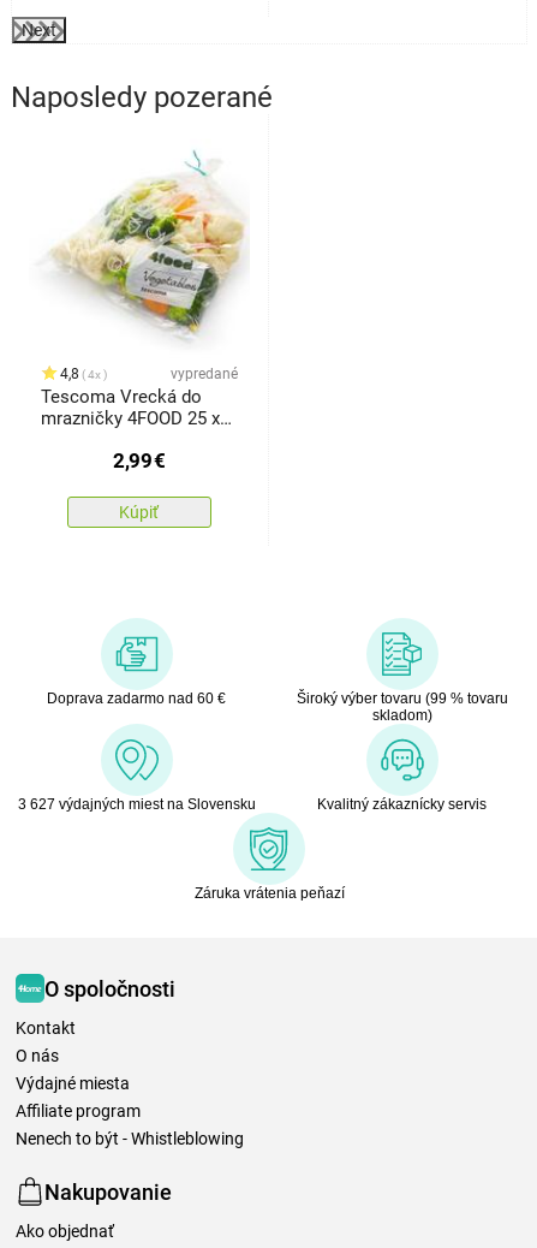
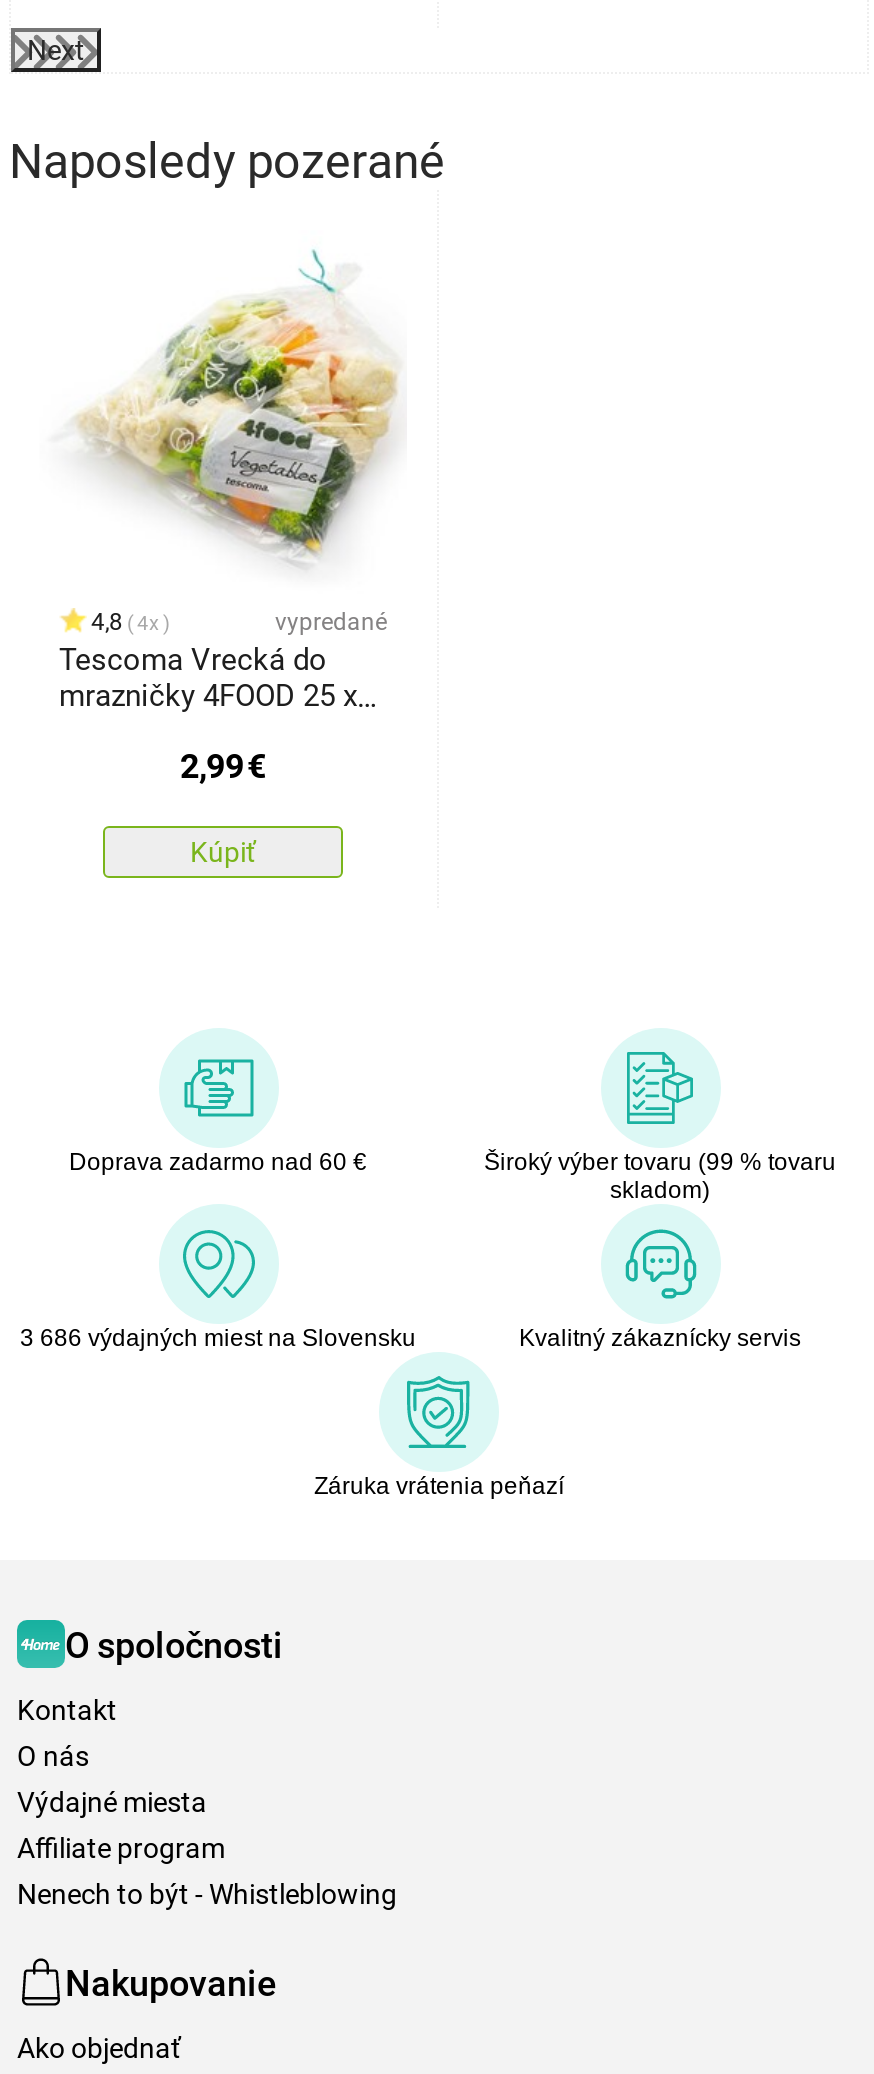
[17,796,255,813] 3 627 výdajných miest na Slovensku -> [20,1325,416,1353] 3 686 výdajných miest na Slovensku

